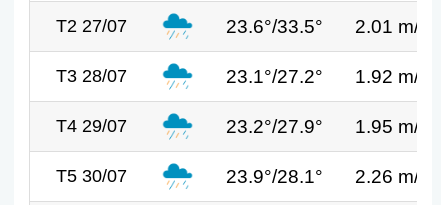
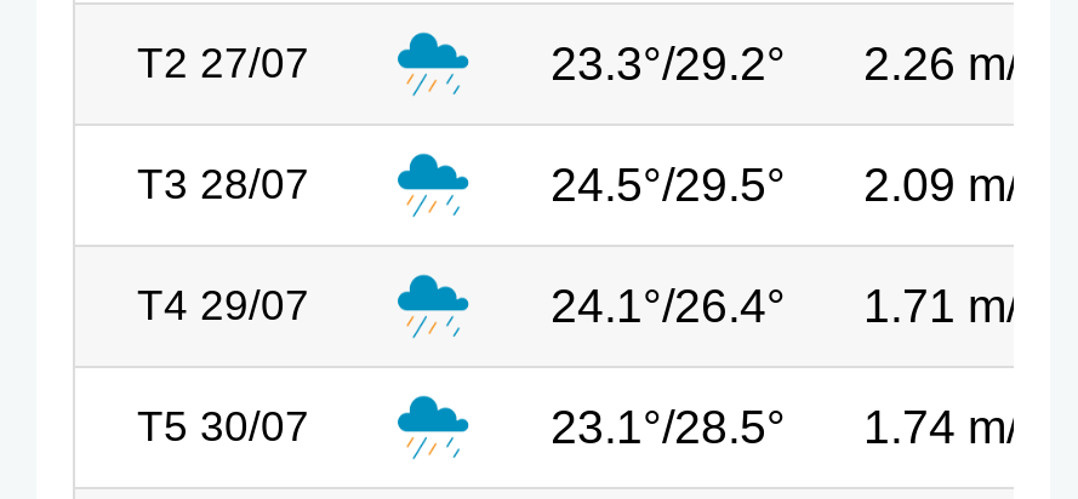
[226,15,323,37] 23.6°/33.5° -> [551,35,786,89] 23.3°/29.2°
[355,15,429,37] 2.01 m/s -> [863,35,1043,89] 2.26 m/s
[226,65,323,87] 23.1°/27.2° -> [551,156,786,210] 24.5°/29.5°
[355,65,429,87] 1.92 m/s -> [863,156,1043,210] 2.09 m/s
[226,115,323,137] 23.2°/27.9° -> [551,278,786,331] 24.1°/26.4°
[355,115,429,137] 1.95 m/s -> [863,278,1043,331] 1.71 m/s
[226,165,323,187] 23.9°/28.1° -> [551,399,786,452] 23.1°/28.5°
[355,165,429,187] 2.26 m/s -> [863,399,1043,452] 1.74 m/s

